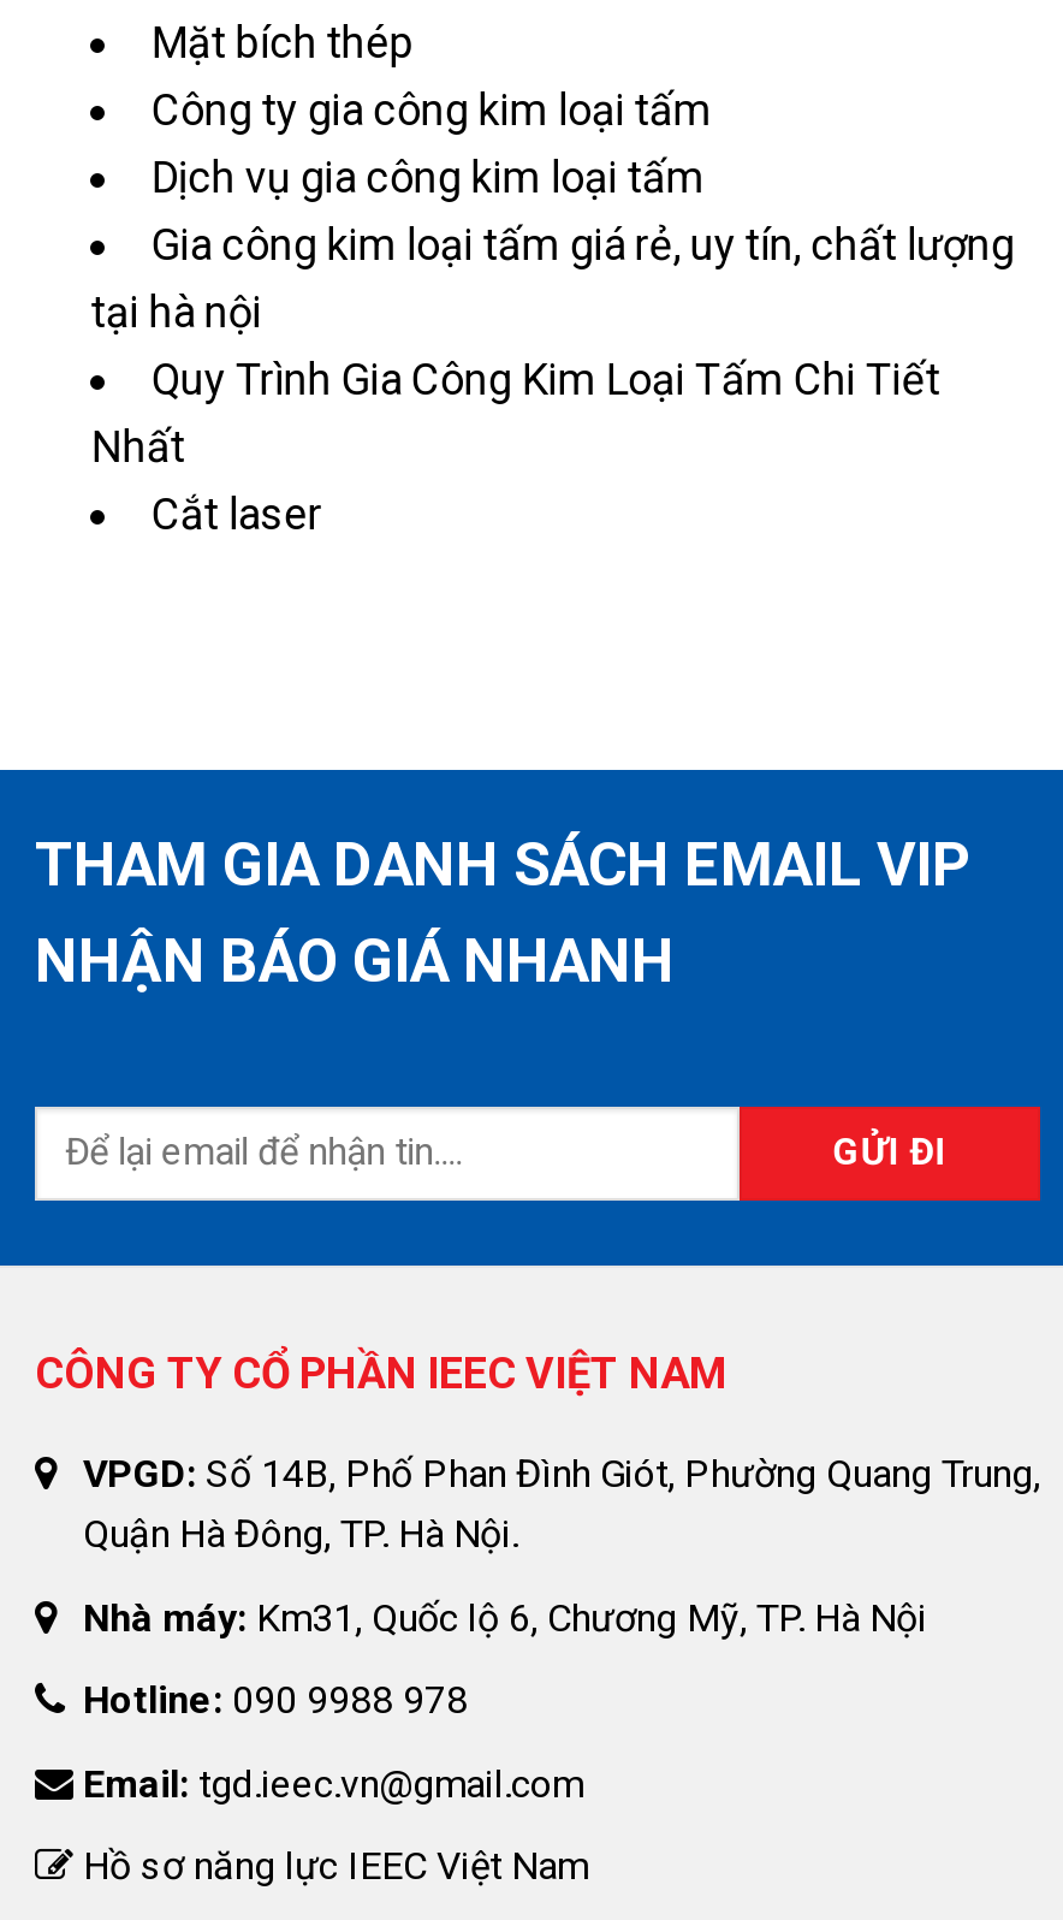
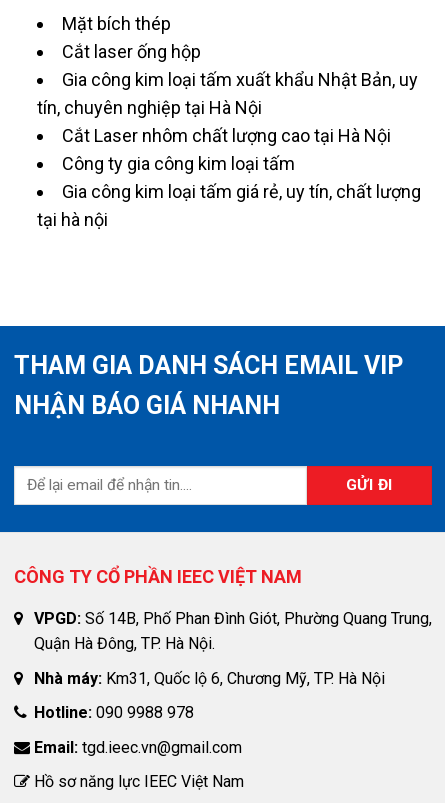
none -> [37,41,418,146] Cắt laser ống hộp | Gia công kim loại tấm xuất khẩu Nhật Bản, uy | tín, chuyên nghiệp tại Hà Nội | Cắt Laser nhôm chất lượng cao tại Hà Nội
moved [151,84,712,135] -> [62,153,295,174]: Công ty gia công kim loại tấm
[151,152,704,202] Dịch vụ gia công kim loại tấm -> none
moved [91,219,1015,337] -> [37,181,421,230]: Gia công kim loại tấm giá rẻ, uy tín, chất lượng | tại hà nội
[91,354,940,539] Quy Trình Gia Công Kim Loại Tấm Chi Tiết | Nhất | Cắt laser -> none

